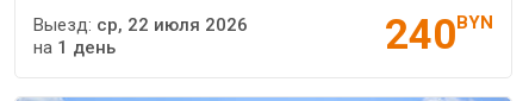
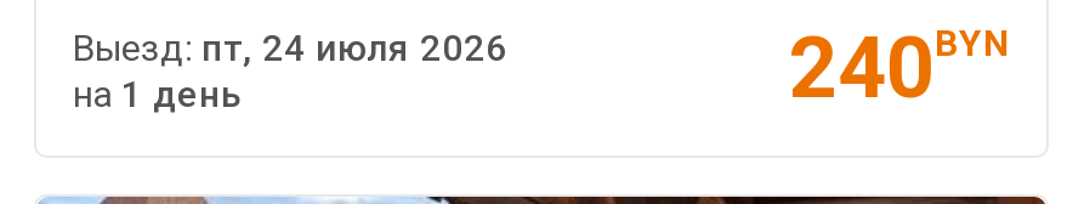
[33,14,248,36] Выезд: ср, 22 июля 2026 -> [73,27,507,71] Выезд: пт, 24 июля 2026

